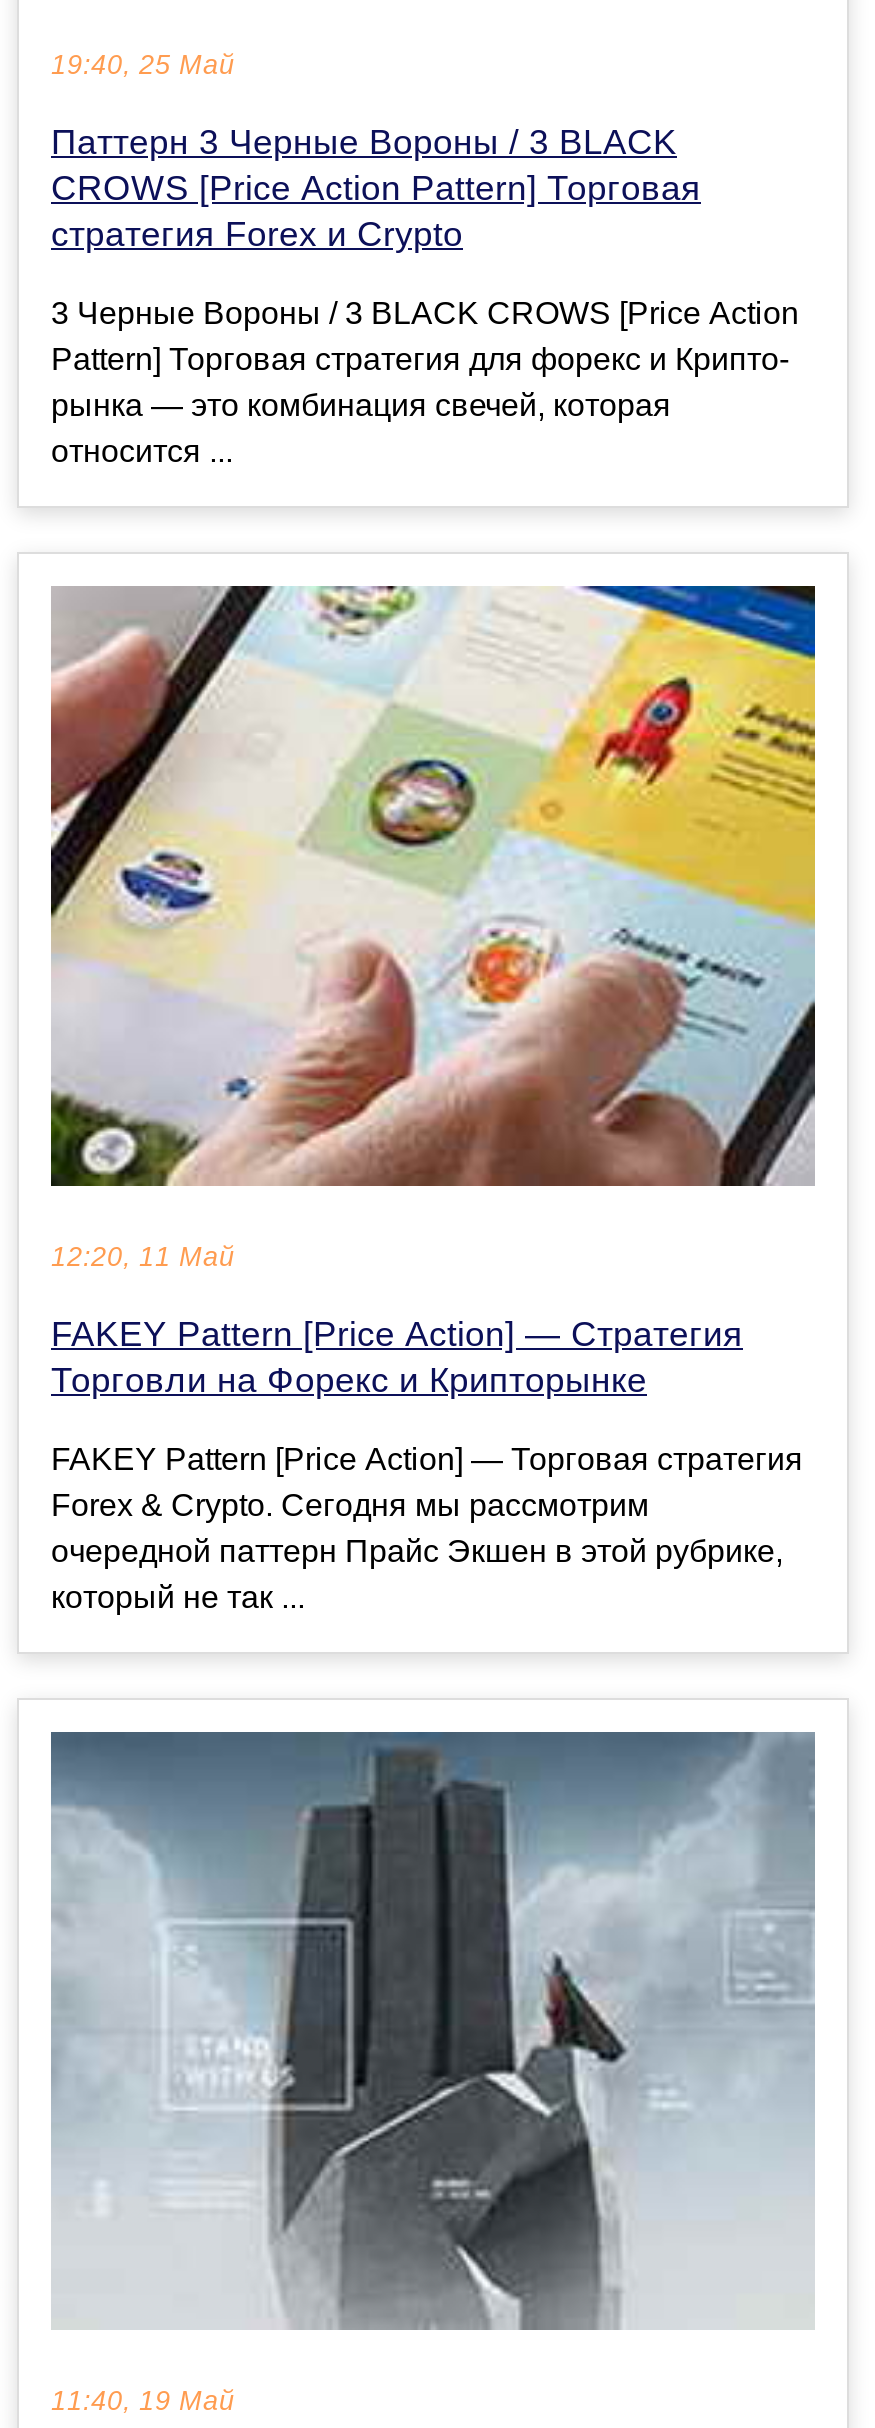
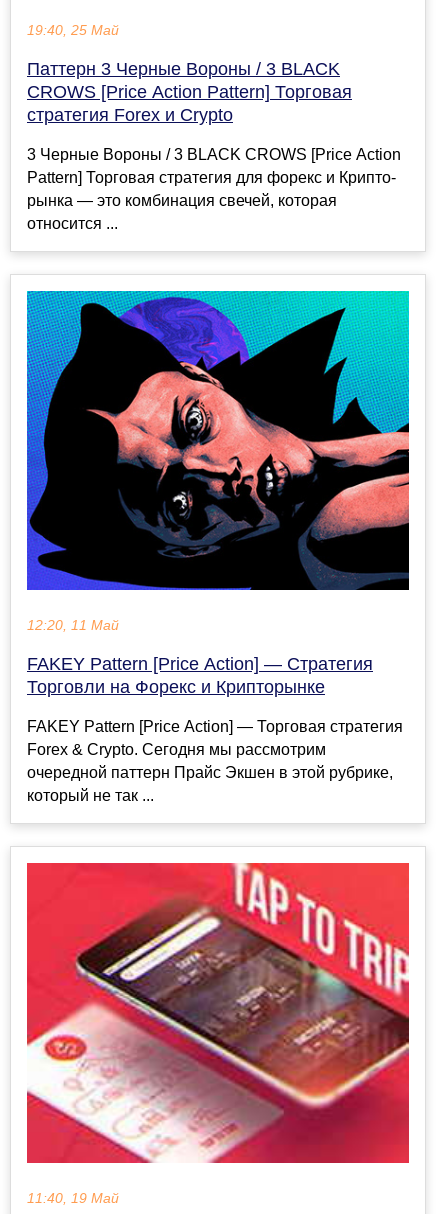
[49,584,817,1188] [image] -> [26,290,410,591] [image]
[49,1730,817,2330] [image] -> [26,862,410,1164] [image]

